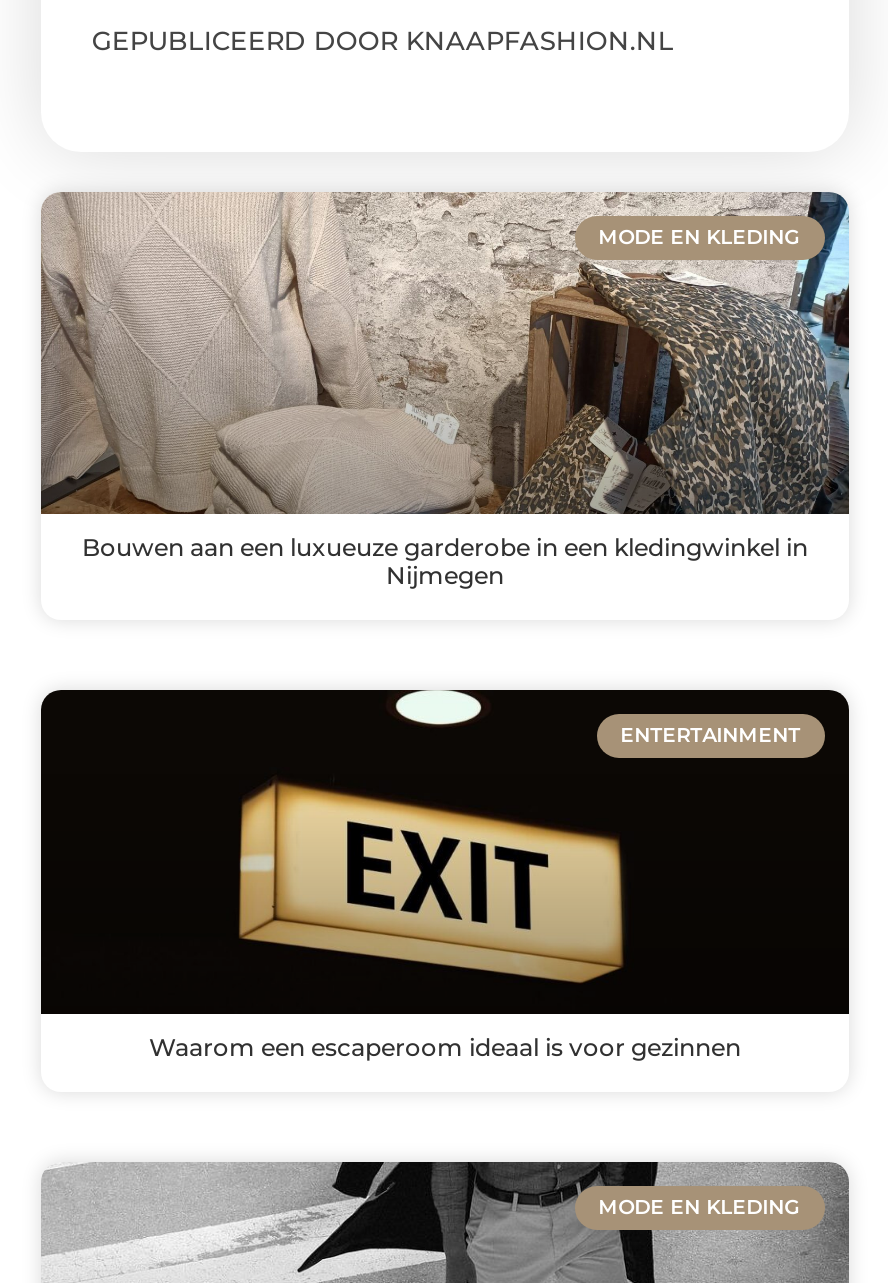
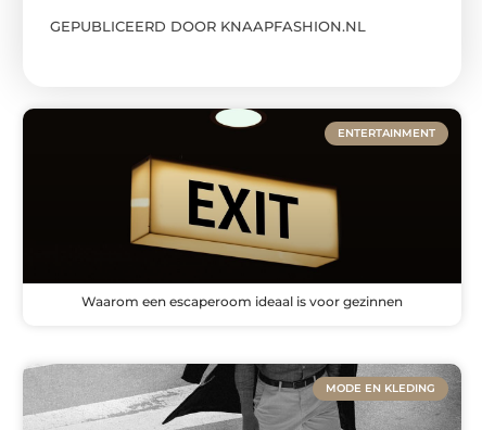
[39,190,851,516] [image] | MODE EN KLEDING -> none
[82,532,808,590] Bouwen aan een luxueuze garderobe in een kledingwinkel in | Nijmegen -> none

